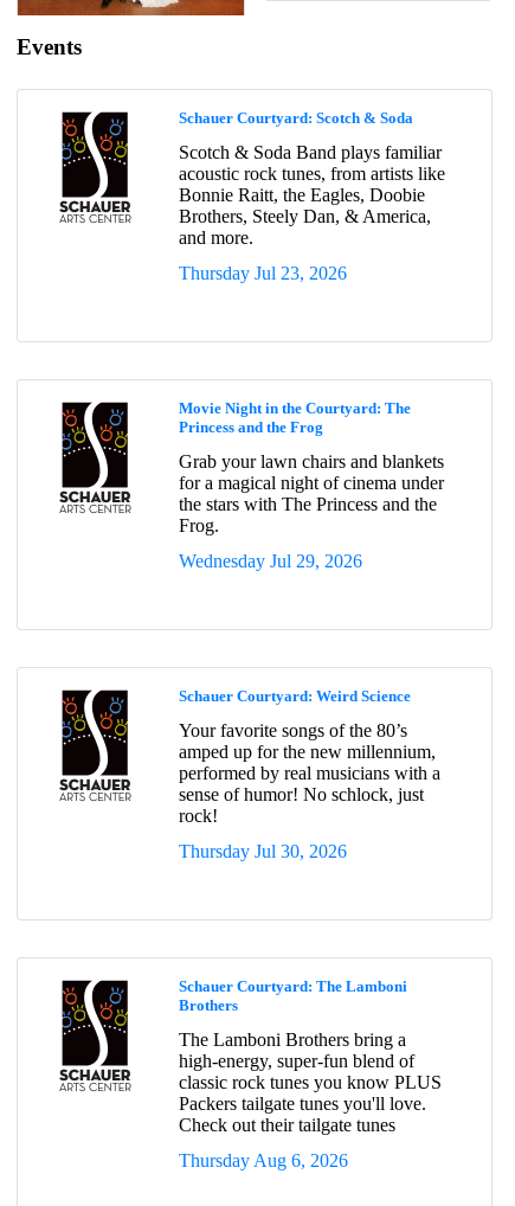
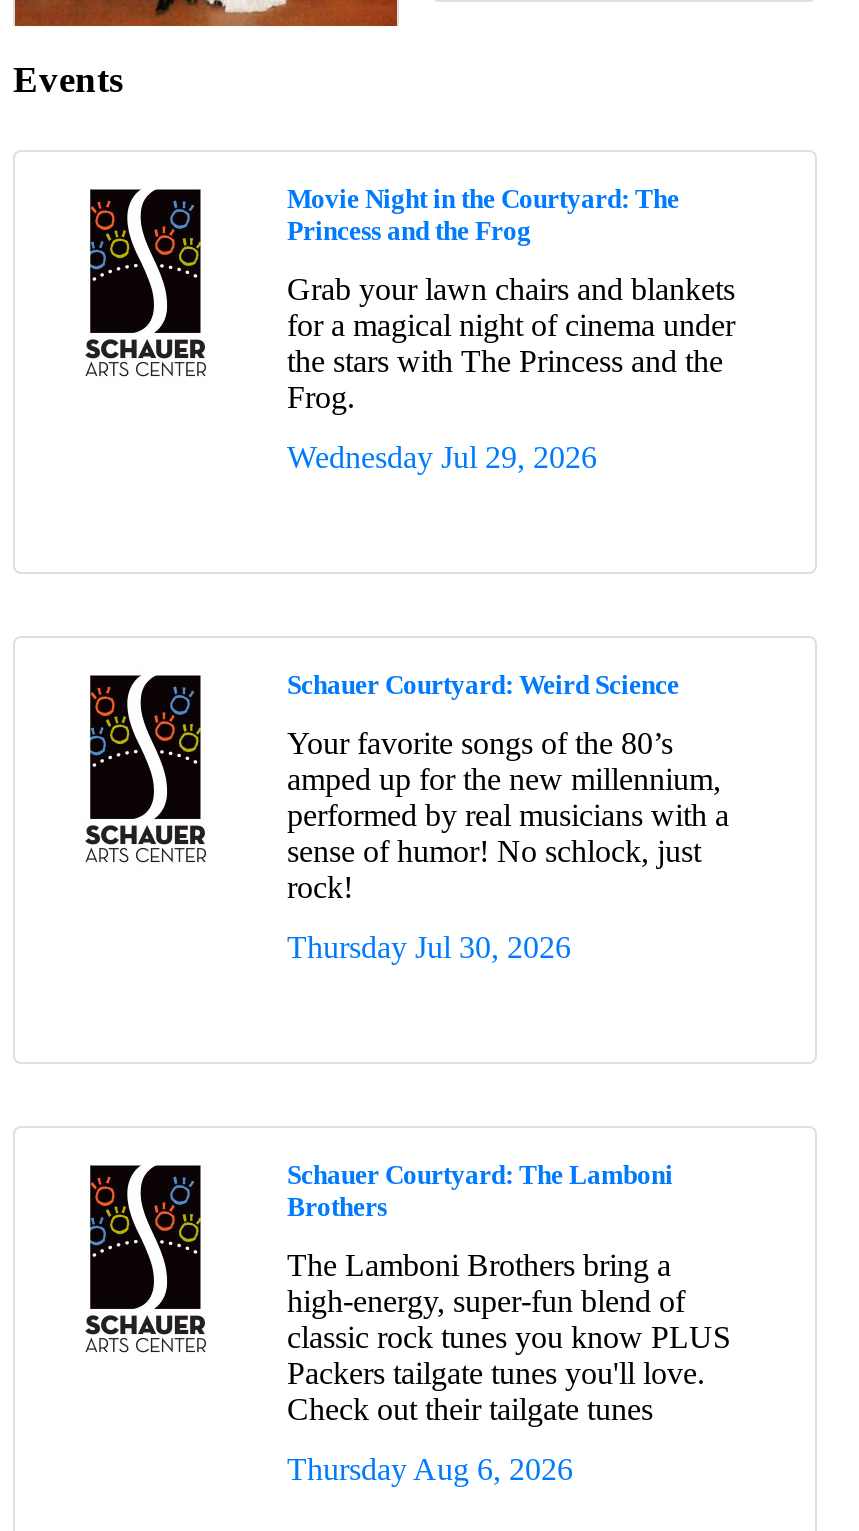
[179,109,445,283] Schauer Courtyard: Scotch & Soda | Scotch & Soda Band plays familiar | acoustic rock tunes, from artists like | Bonnie Raitt, the Eagles, Doobie | Brothers, Steely Dan, & America, | and more. | Thursday Jul 23, 2026 -> none

